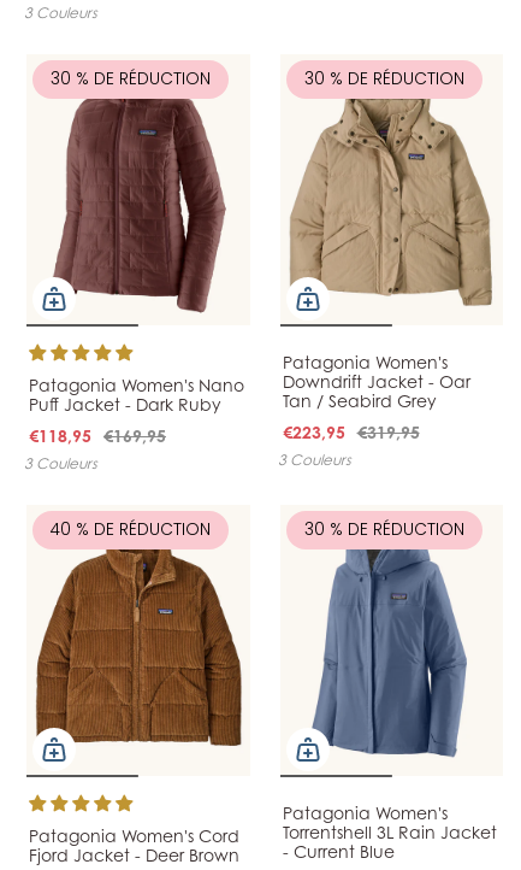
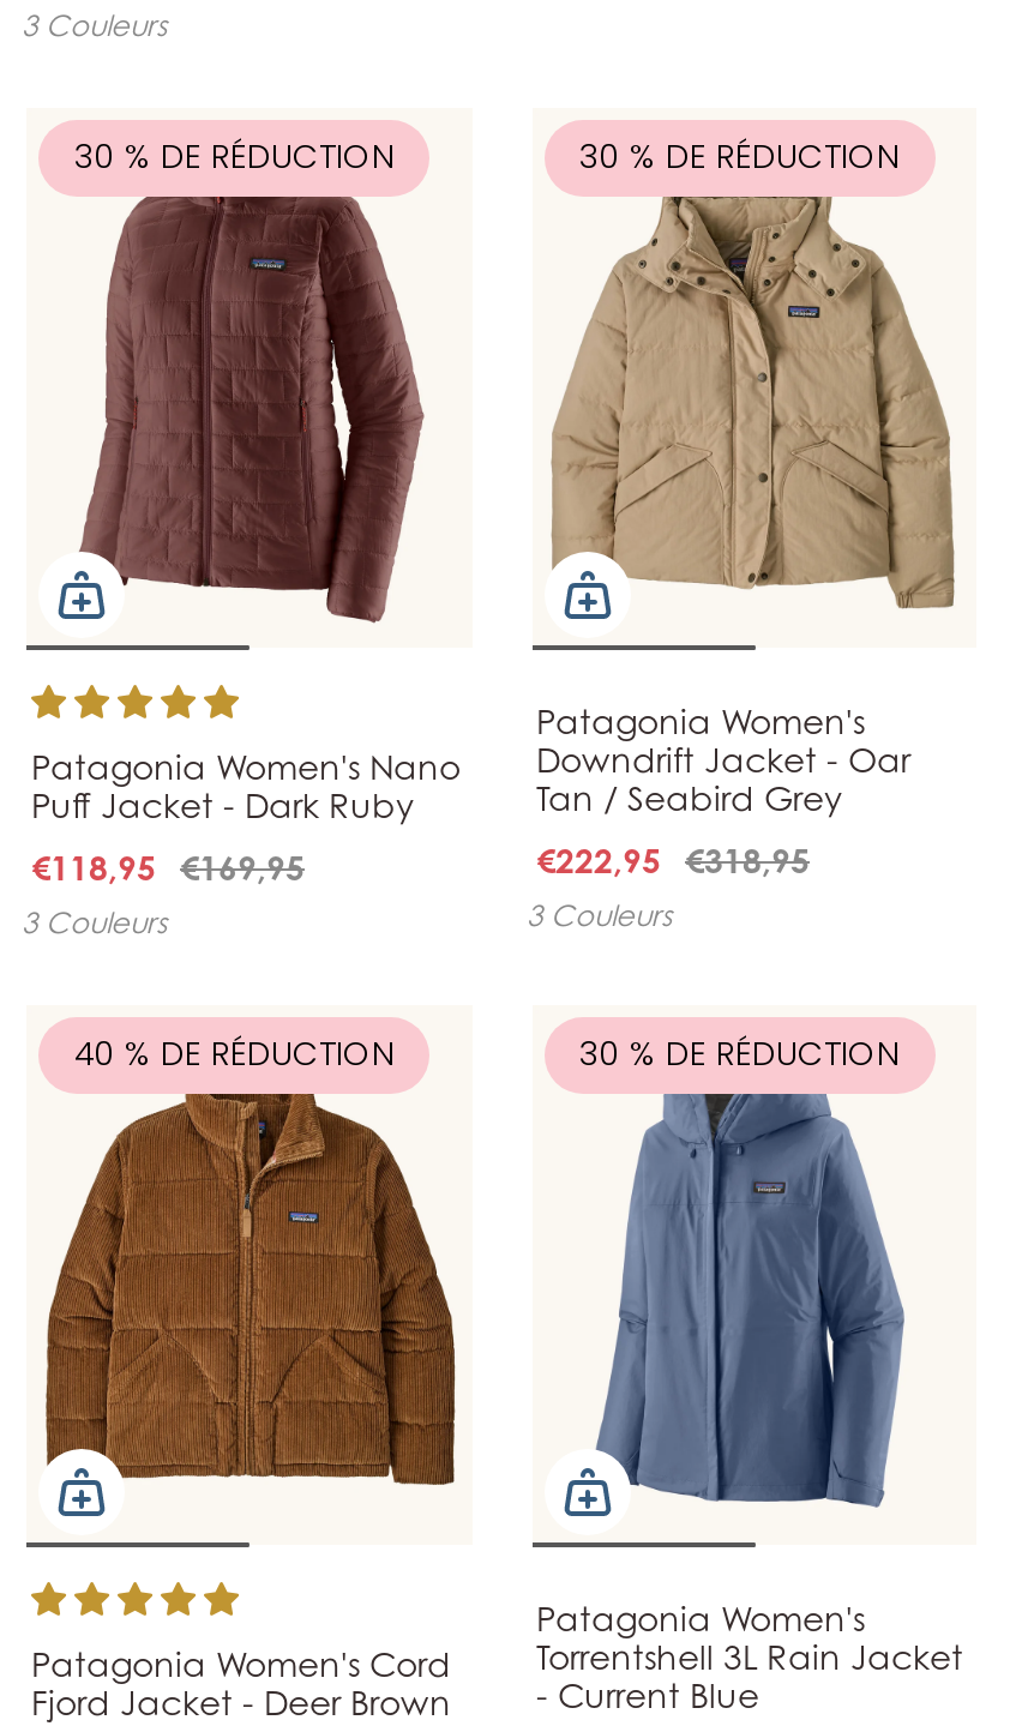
[282,421,419,442] €223,95 €319,95 -> [536,839,810,879] €222,95 €318,95

